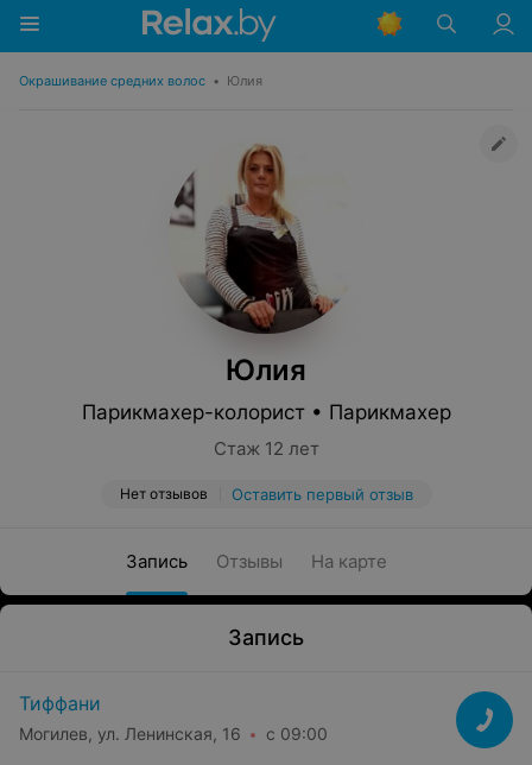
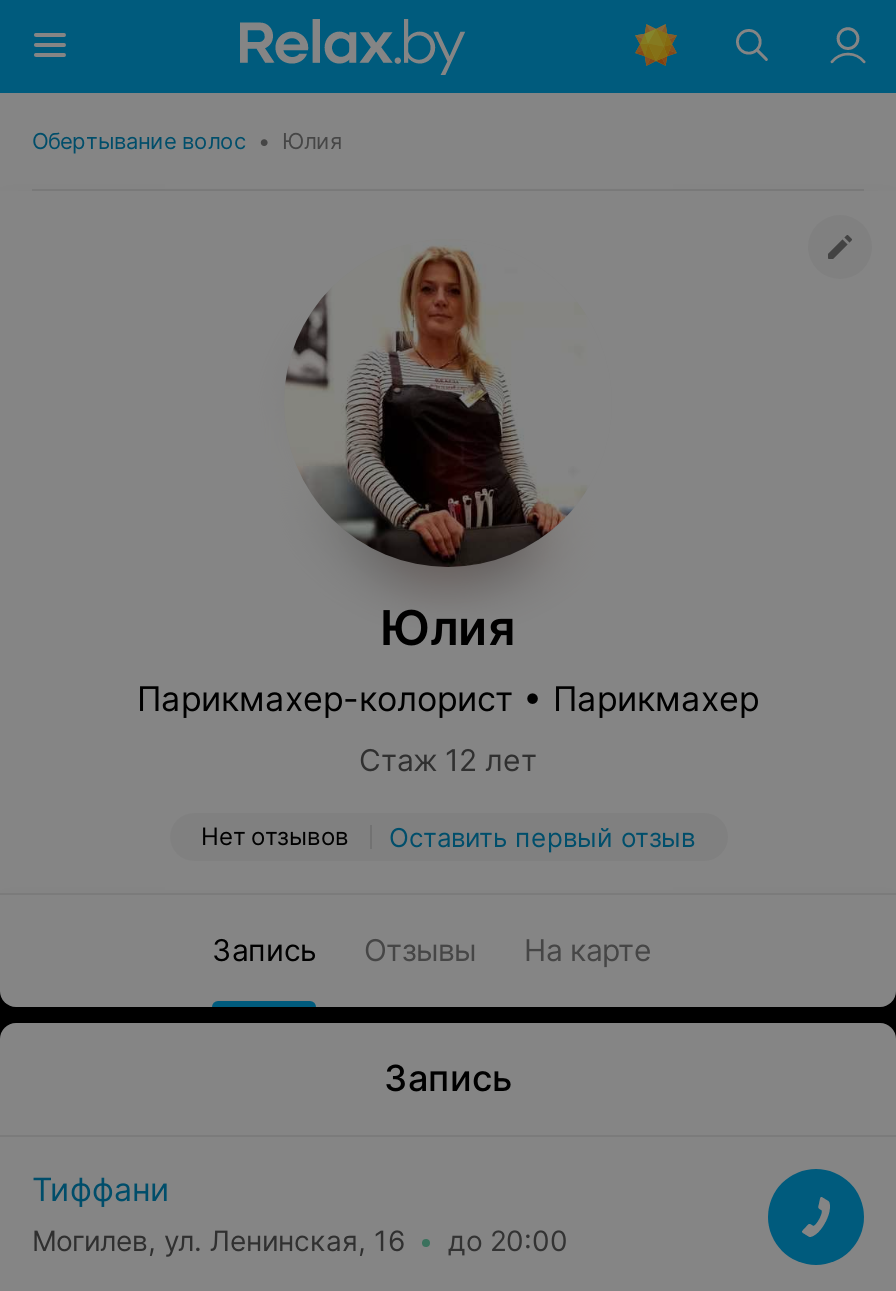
[19,72,262,89] Окрашивание средних волос • Юлия -> [32,127,342,155] Обертывание волос • Юлия
[19,723,328,743] Могилев, ул. Ленинская, 16 с 09:00 -> [32,1223,568,1257] Могилев, ул. Ленинская, 16 до 20:00

